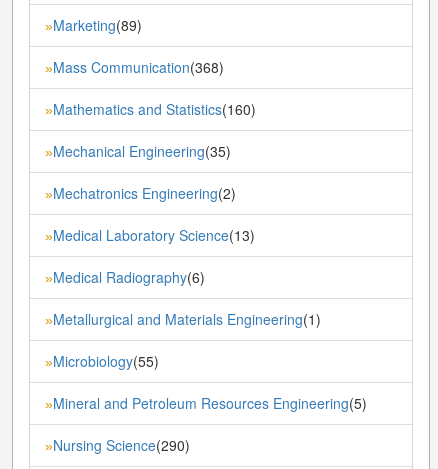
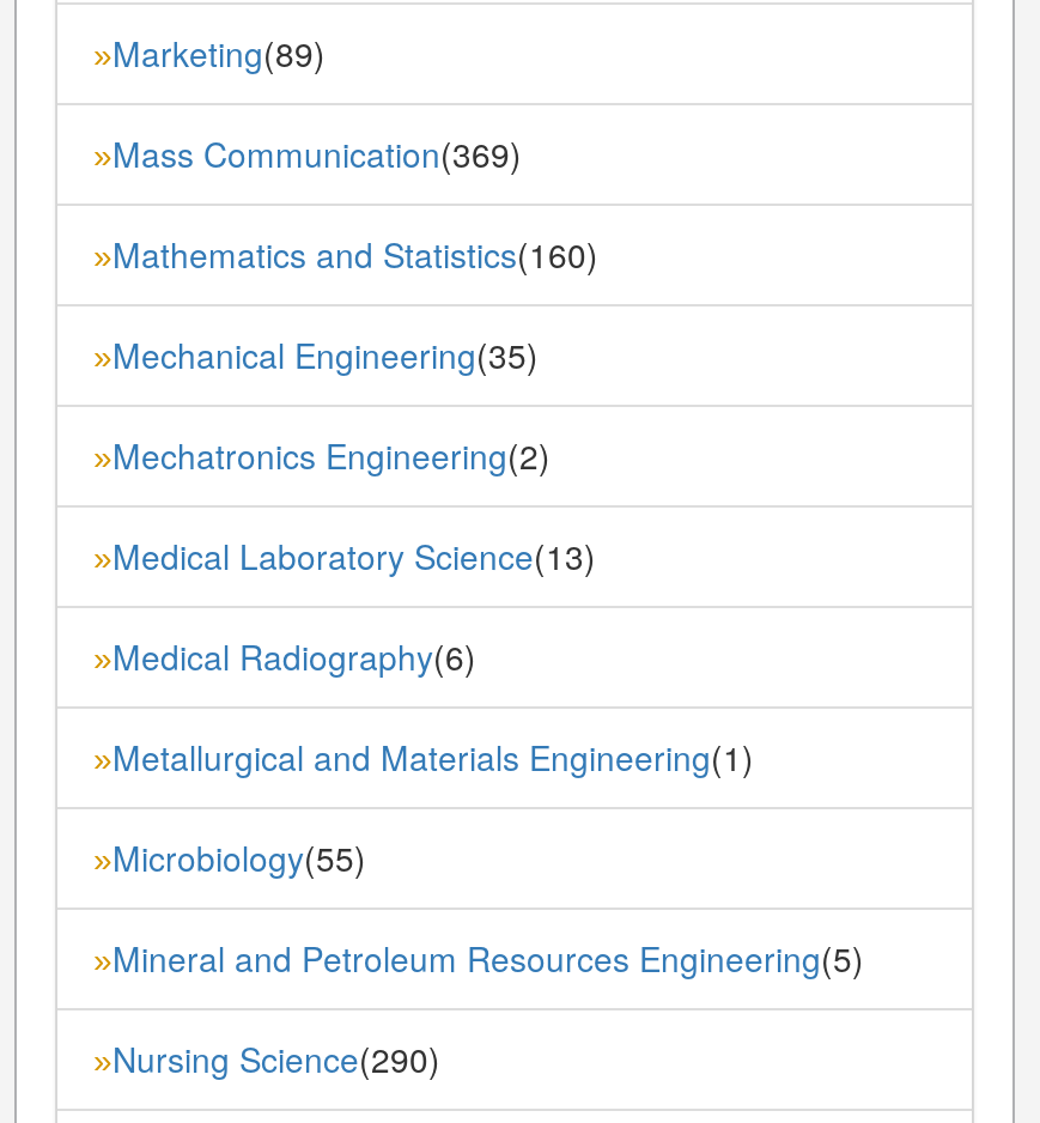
[45,57,224,77] »Mass Communication(368) -> [93,129,522,177] »Mass Communication(369)

